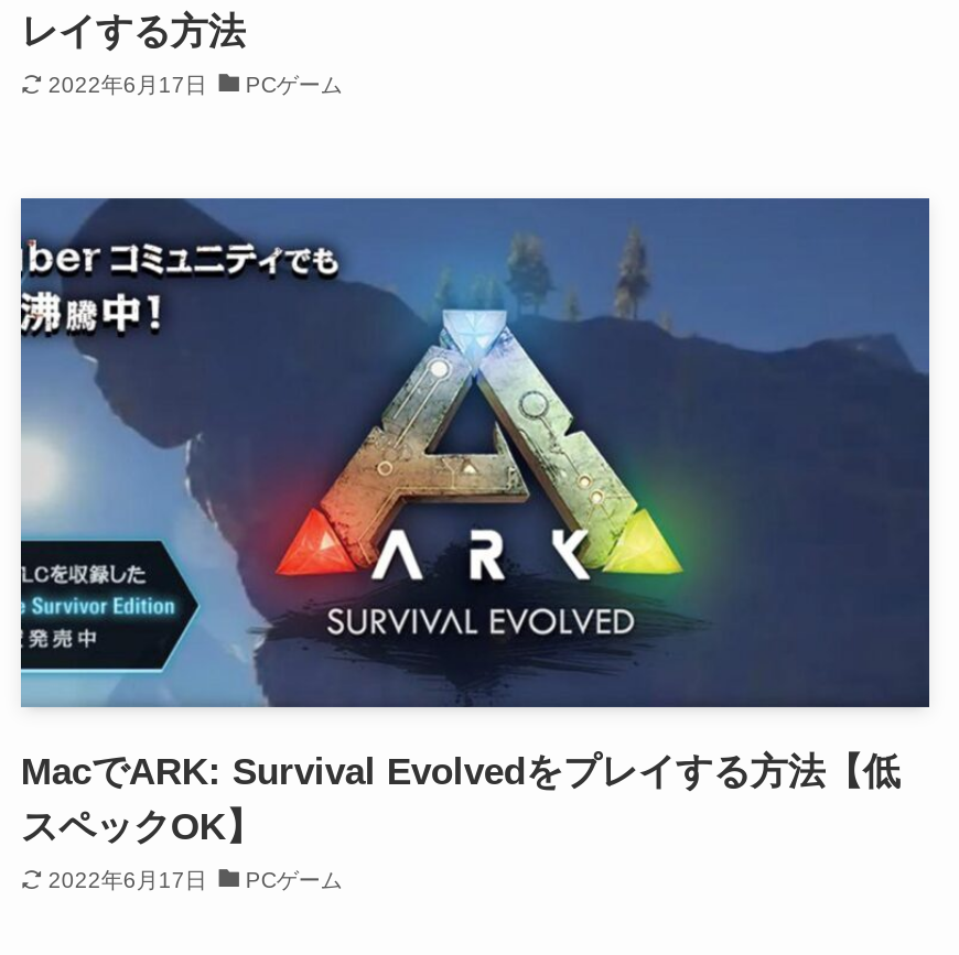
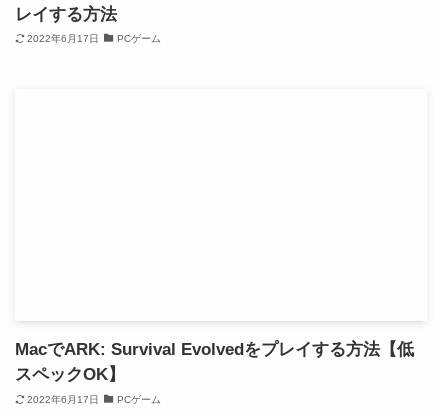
[19,196,931,709] [image] -> none

